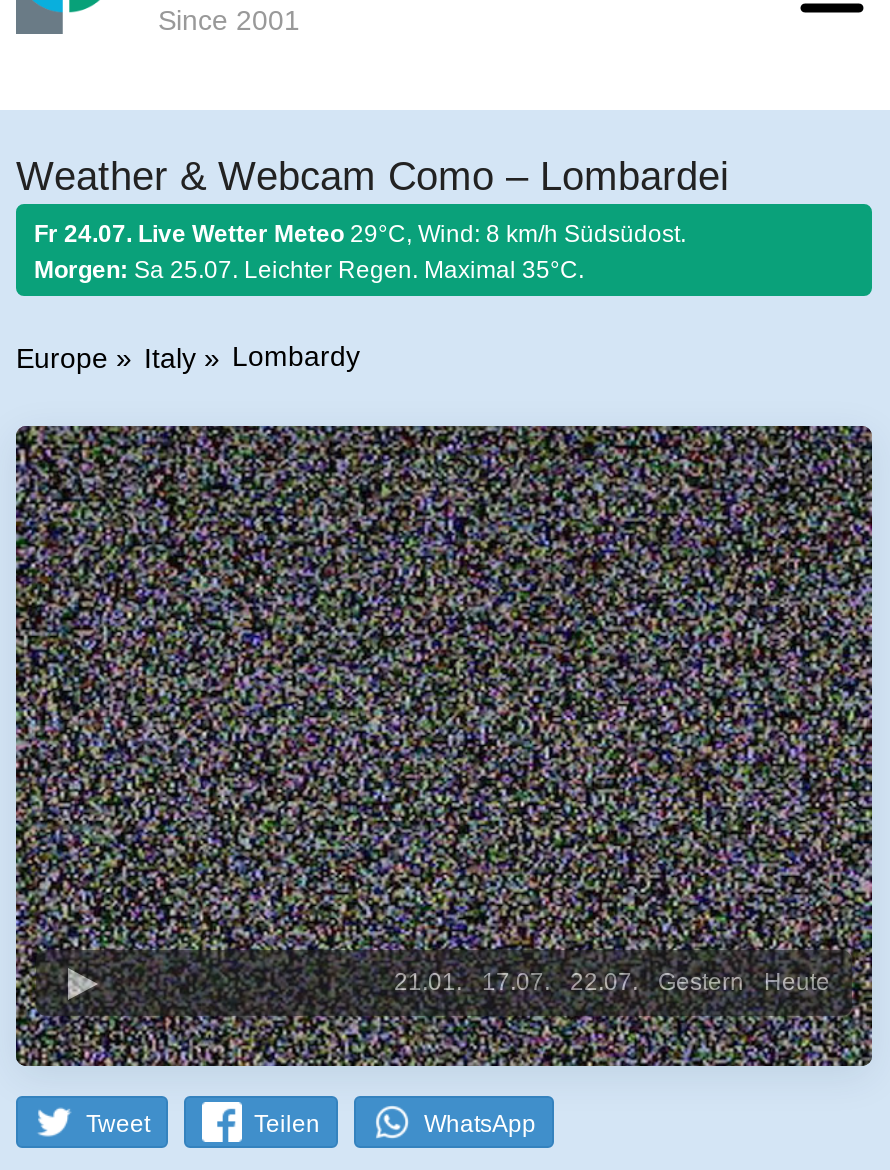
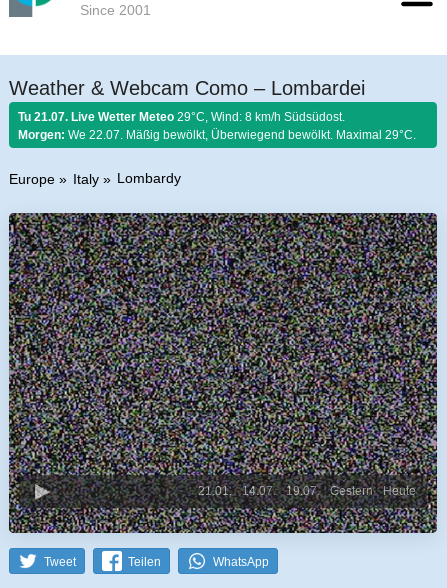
[34,220,686,284] Fr 24.07. Live Wetter Meteo 29°C, Wind: 8 km/h Südsüdost. | Morgen: Sa 25.07. Leichter Regen. Maximal 35°C. -> [18,110,416,142] Tu 21.07. Live Wetter Meteo 29°C, Wind: 8 km/h Südsüdost. | Morgen: We 22.07. Mäßig bewölkt, Überwiegend bewölkt. Maximal 29°C.
[482,968,550,996] 17.07. -> [242,484,276,498] 14.07.
[570,968,638,996] 22.07. -> [286,484,320,498] 19.07.

